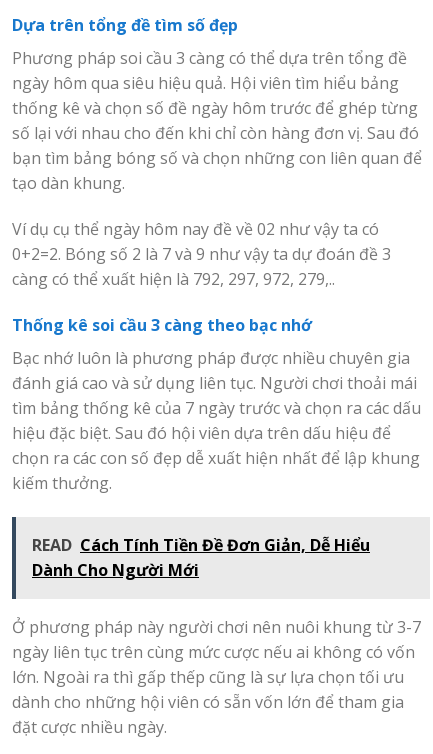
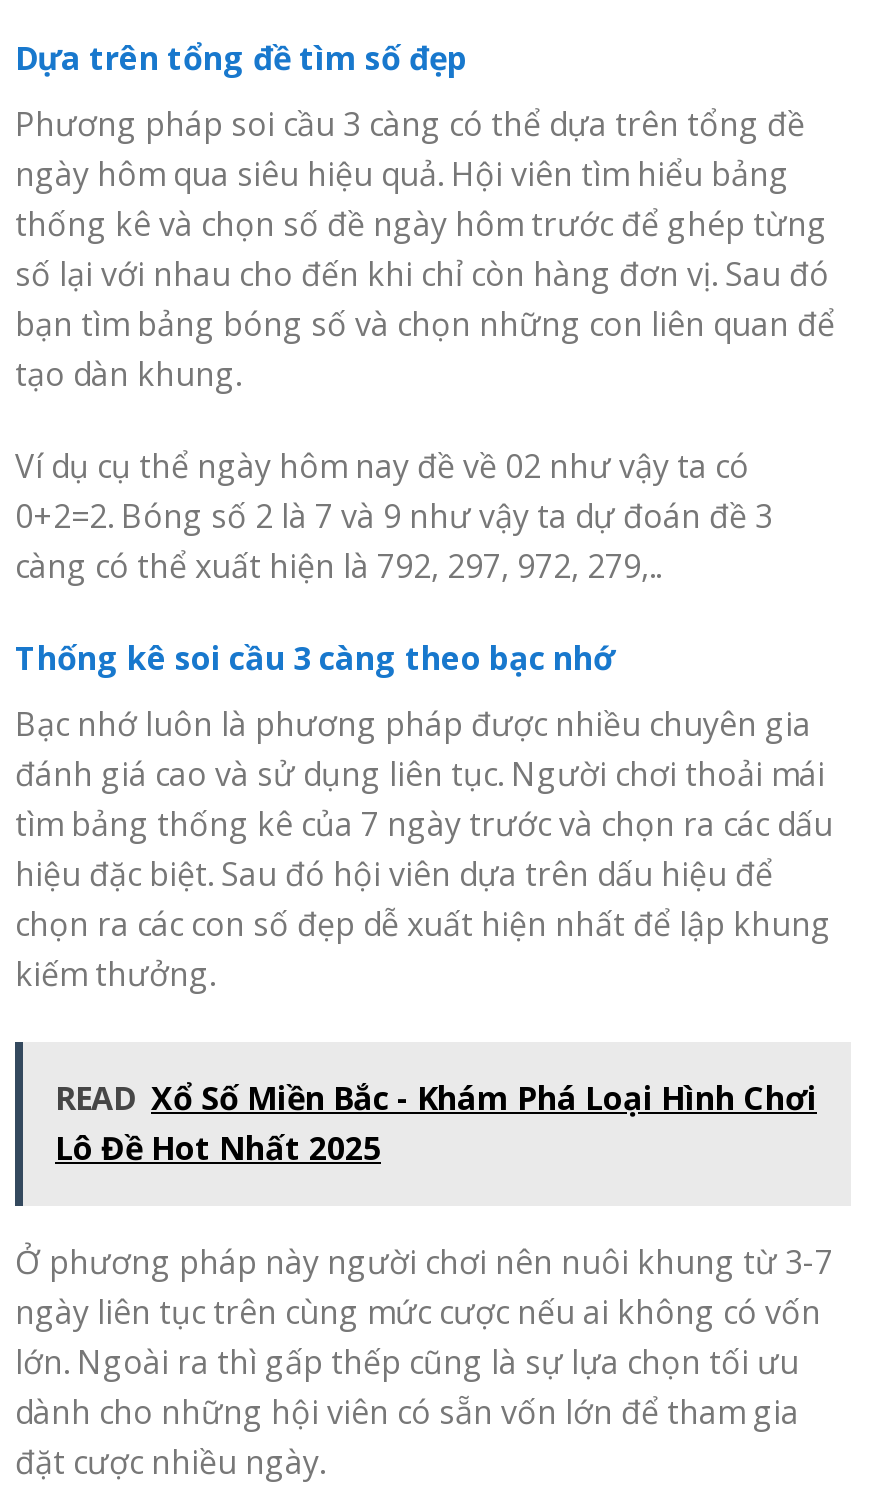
[32,534,370,581] READ Cách Tính Tiền Đề Đơn Giản, Dễ Hiểu | Dành Cho Người Mới -> [55,1076,817,1170] READ Xổ Số Miền Bắc - Khám Phá Loại Hình Chơi | Lô Đề Hot Nhất 2025

